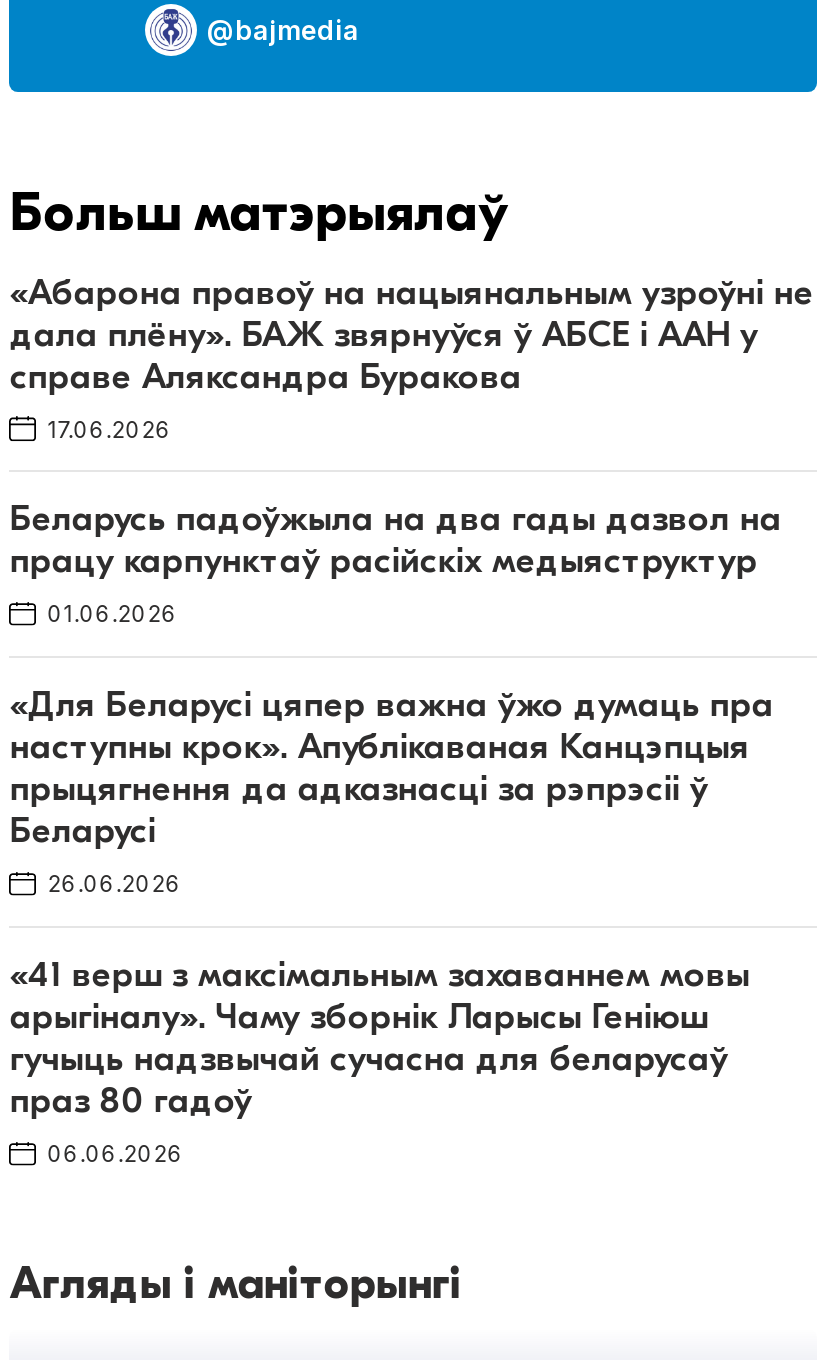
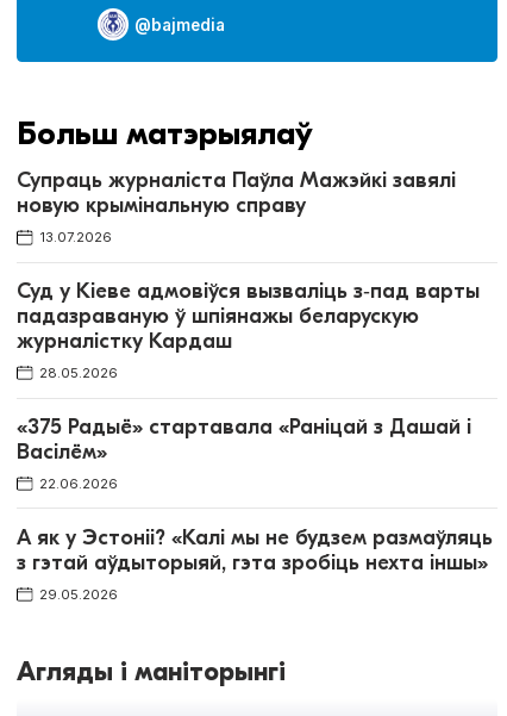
[10,271,814,443] «Абарона правоў на нацыянальным узроўні не | дала плёну». БАЖ звярнуўся ў АБСЕ і ААН у | справе Аляксандра Буракова | 17.06.2026 -> [17,168,456,246] Супраць журналіста Паўла Мажэйкі завялі | новую крымінальную справу | 13.07.2026
[10,499,782,628] Беларусь падоўжыла на два гады дазвол на | працу карпунктаў расійскіх медыяструктур | 01.06.2026 -> [17,279,480,381] Суд у Кіеве адмовіўся вызваліць з‑пад варты | падазраваную ў шпіянажы беларускую | журналістку Кардаш | 28.05.2026
[10,684,774,898] «Для Беларусі цяпер важна ўжо думаць пра | наступны крок». Апублікаваная Канцэпцыя | прыцягнення да адказнасці за рэпрэсіі ў | Беларусі | 26.06.2026 -> [17,415,472,492] «375 Радыё» стартавала «Раніцай з Дашай і | Васілём» | 22.06.2026
[10,954,750,1168] «41 верш з максімальным захаваннем мовы | арыгіналу». Чаму зборнік Ларысы Геніюш | гучыць надзвычай сучасна для беларусаў | праз 80 гадоў | 06.06.2026 -> [17,525,493,603] А як у Эстоніі? «Калі мы не будзем размаўляць | з гэтай аўдыторыяй, гэта зробіць нехта іншы» | 29.05.2026

